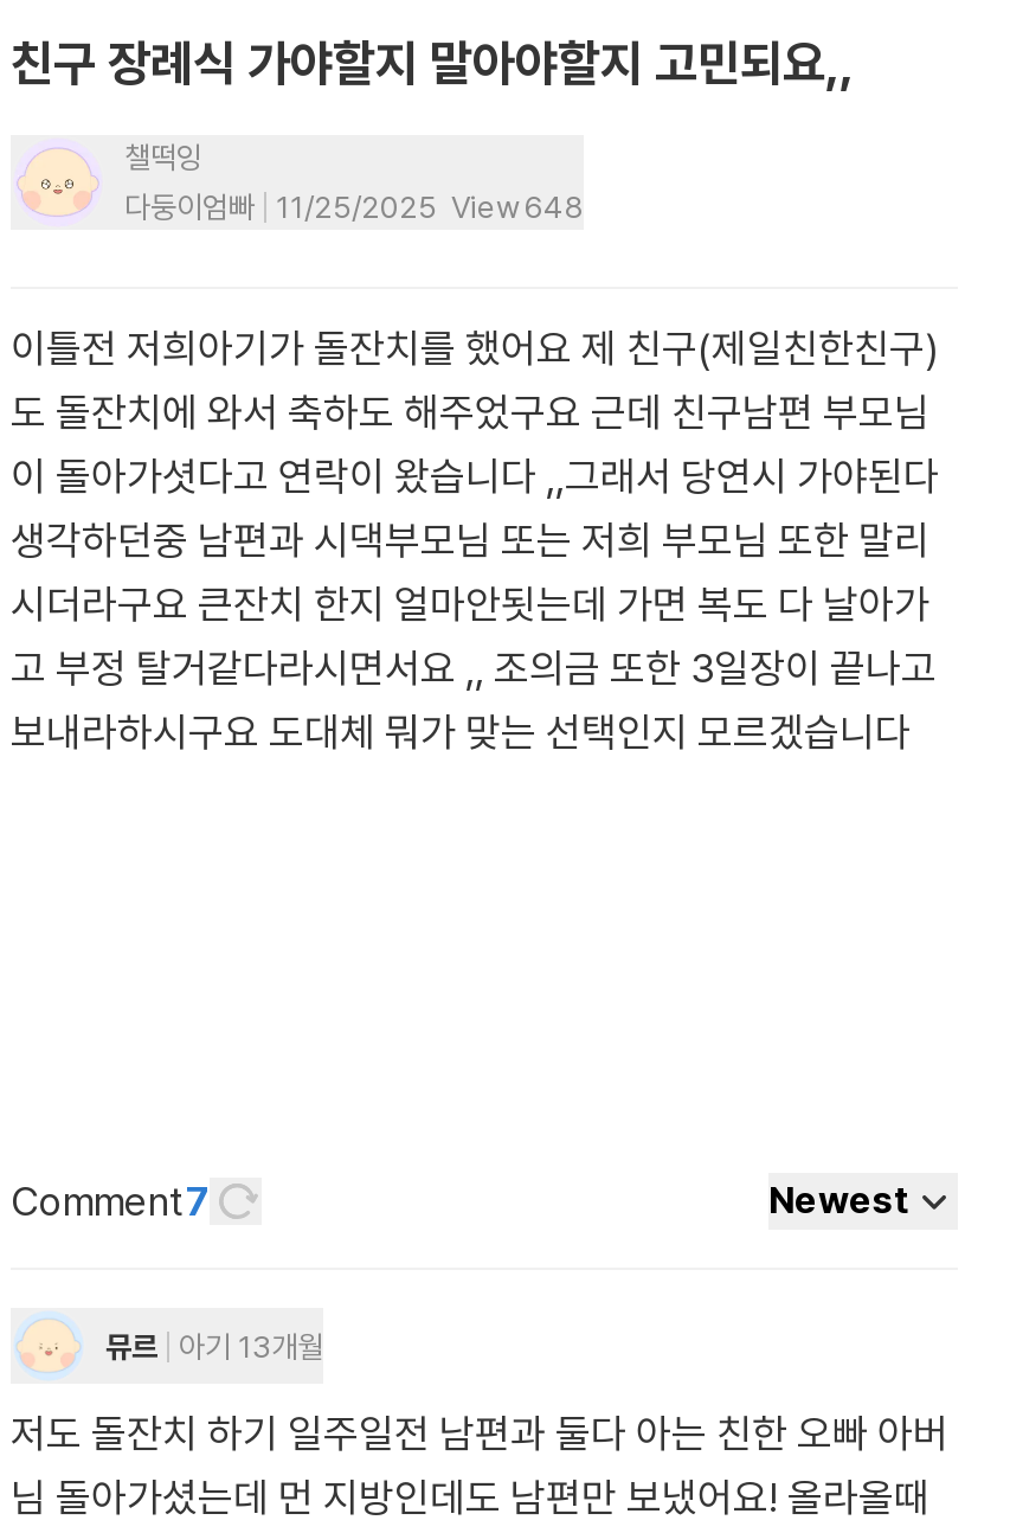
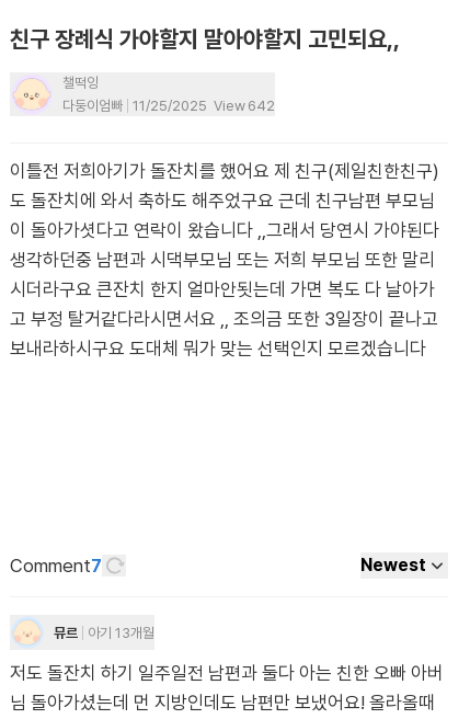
[124,190,584,225] 다둥이엄빠 11/25/2025 View 648 -> [62,98,275,114] 다둥이엄빠 11/25/2025 View 642

